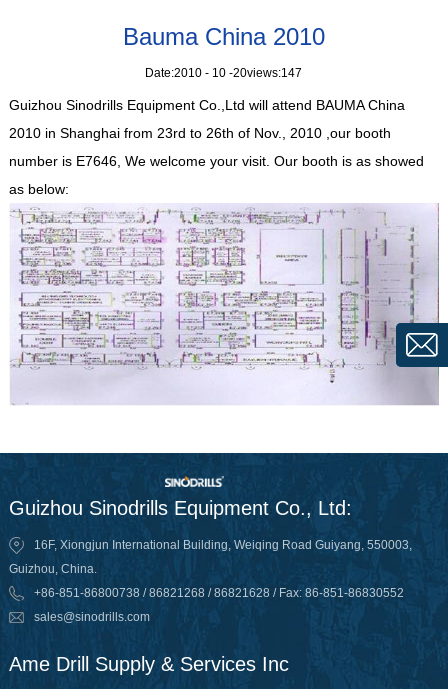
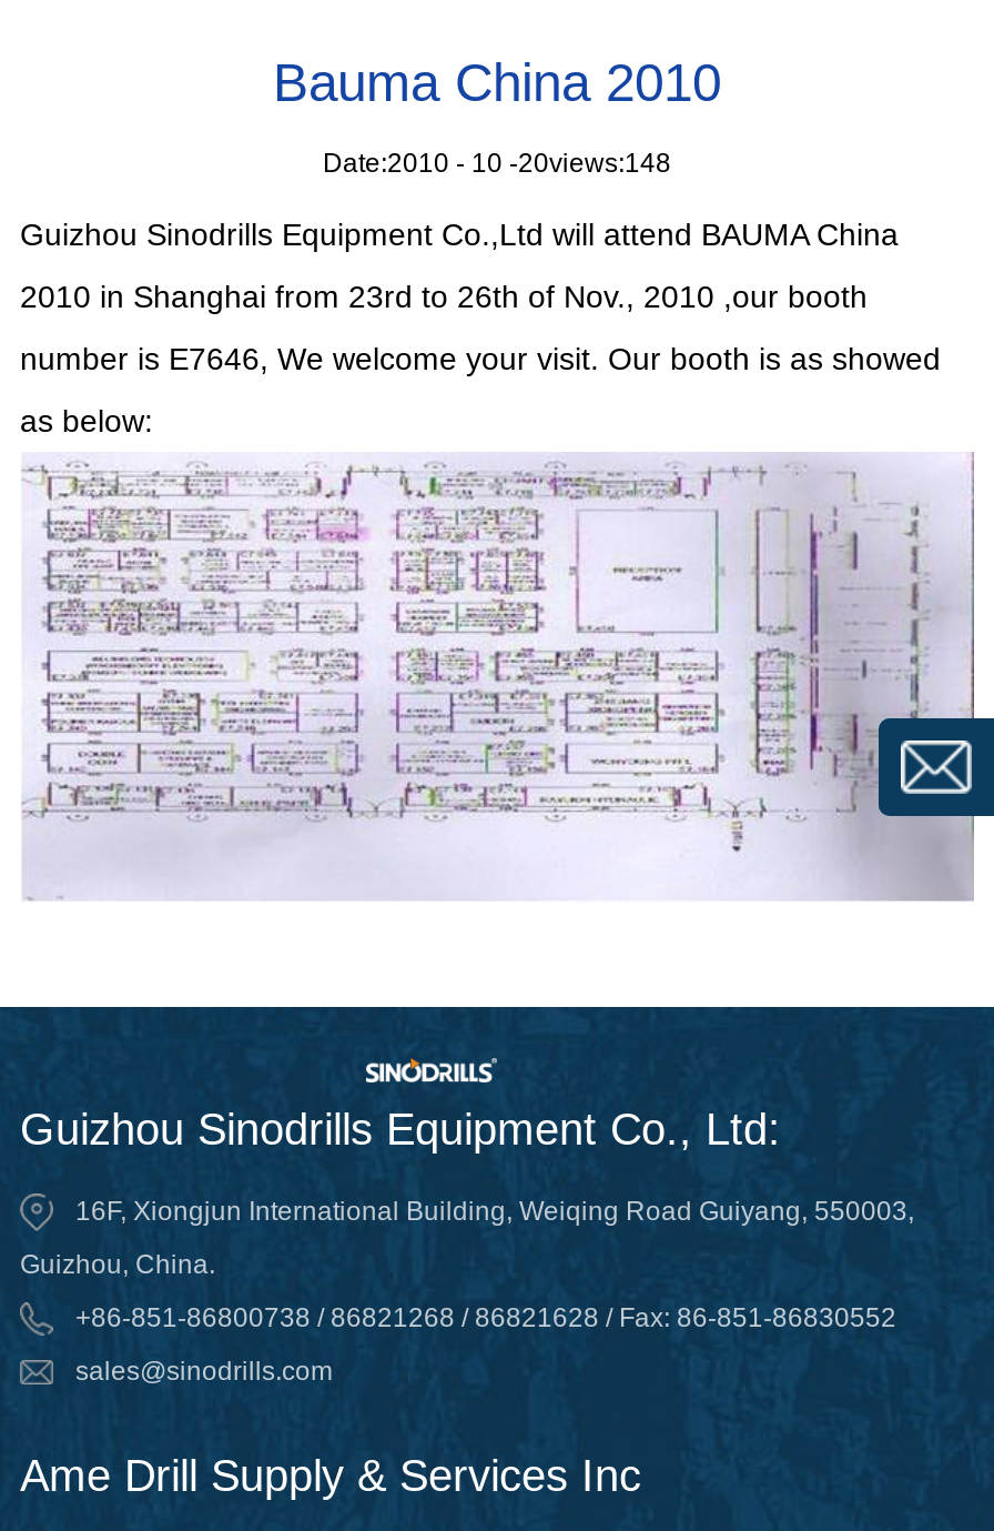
[145,66,302,80] Date:2010 - 10 -20views:147 -> [323,148,671,179] Date:2010 - 10 -20views:148

